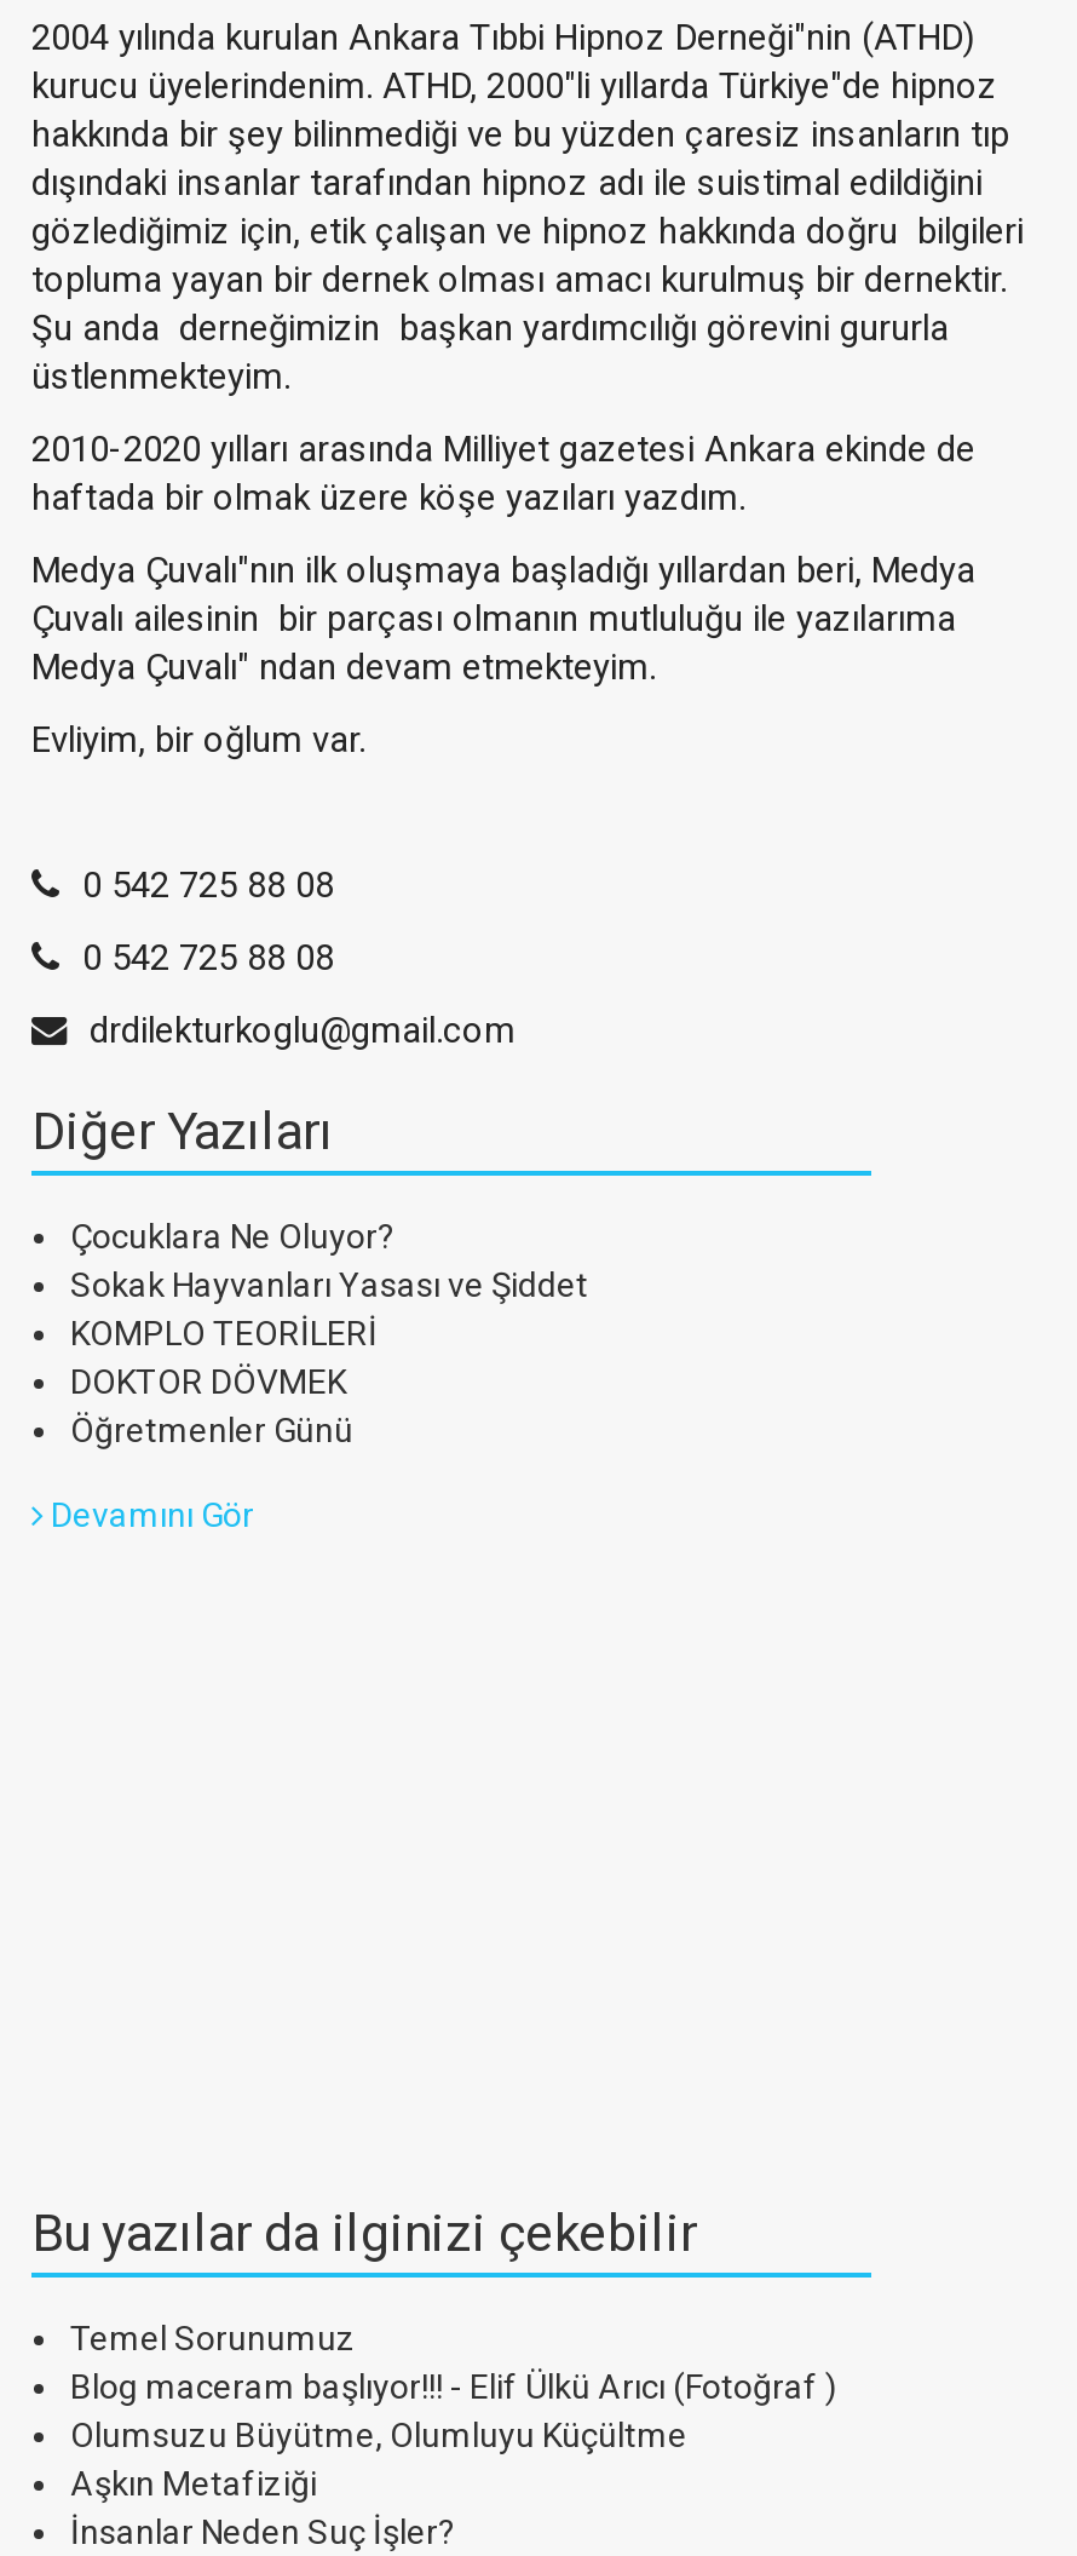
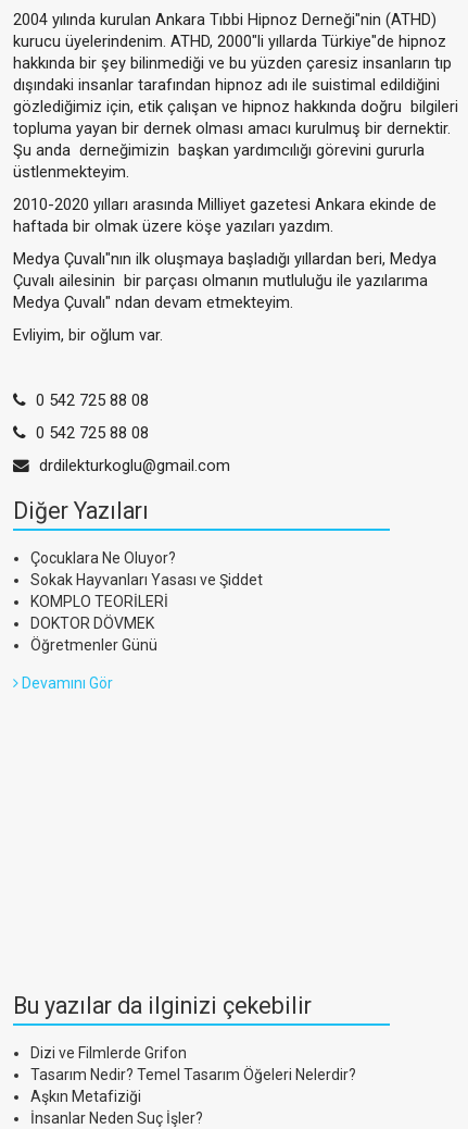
[70,2317,837,2453] Temel Sorunumuz | Blog maceram başlıyor!!! - Elif Ülkü Arıcı (Fotoğraf ) | Olumsuzu Büyütme, Olumluyu Küçültme -> [30,1044,356,1083] Dizi ve Filmlerde Grifon | Tasarım Nedir? Temel Tasarım Öğeleri Nelerdir?

